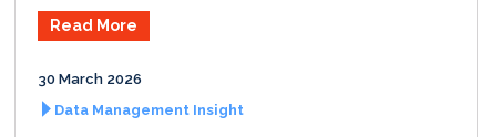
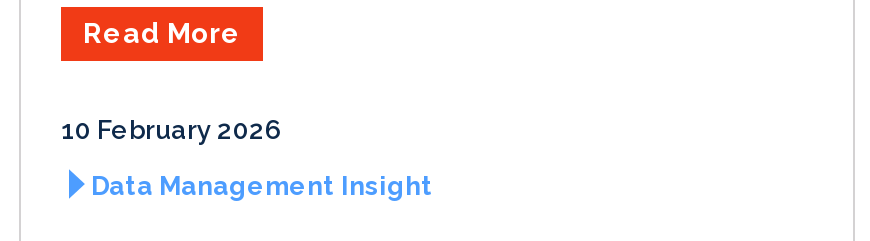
[38,71,142,88] 30 March 2026 -> [61,116,281,146] 10 February 2026

